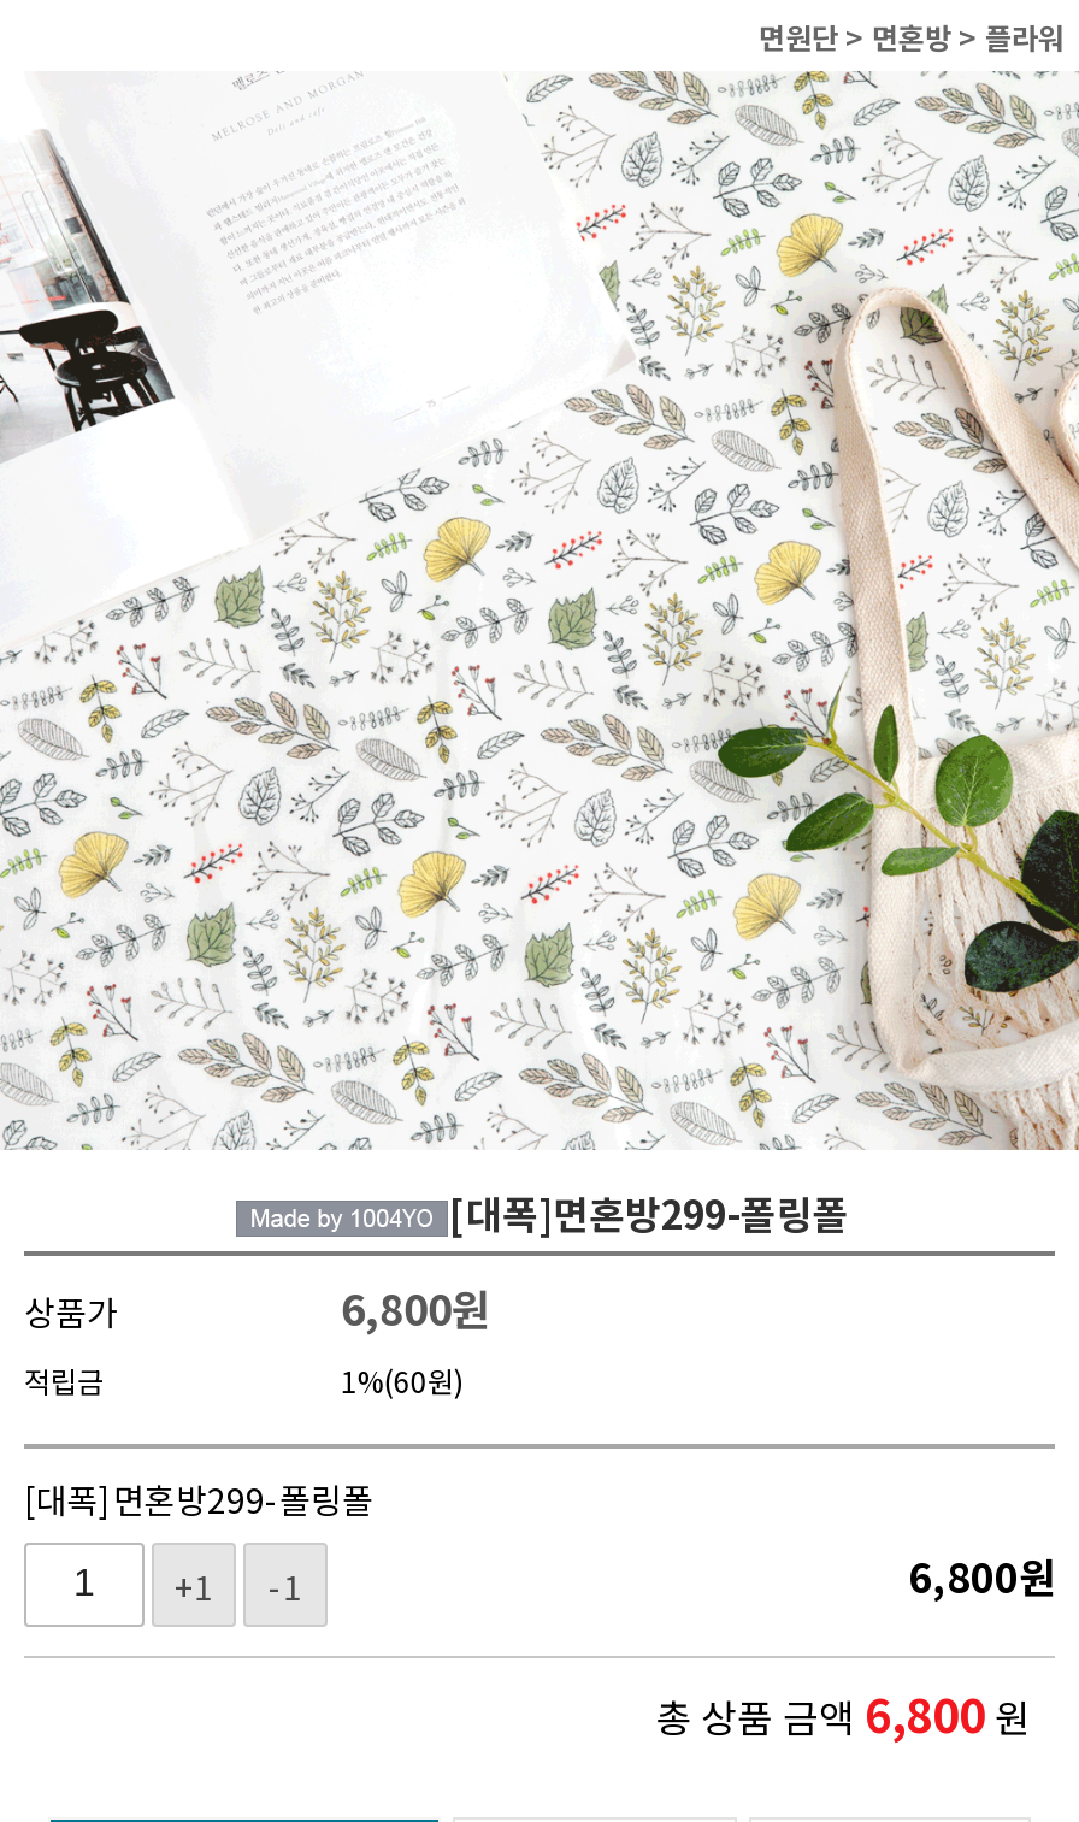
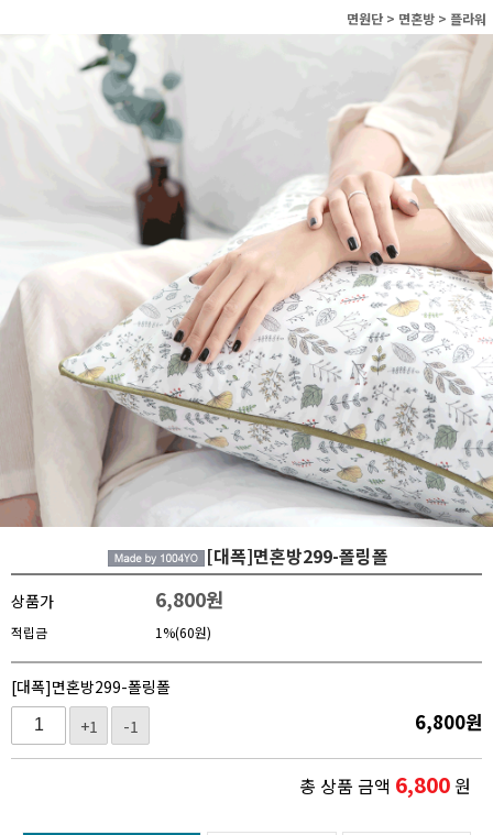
[7,71,1072,1152] [image] -> [3,33,490,528] [image]

